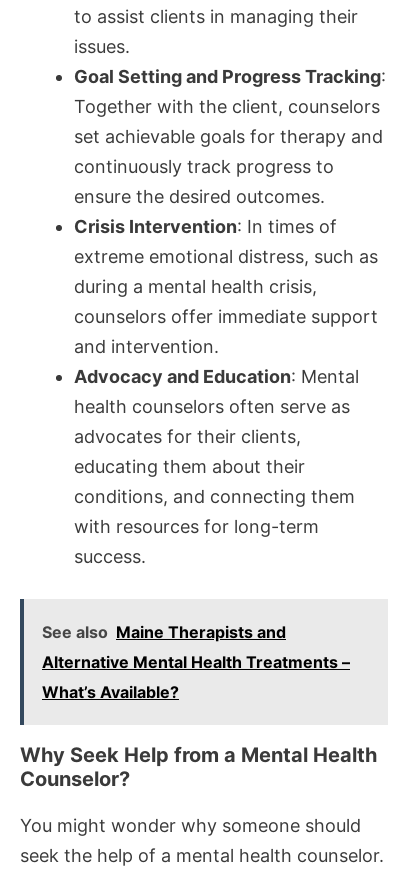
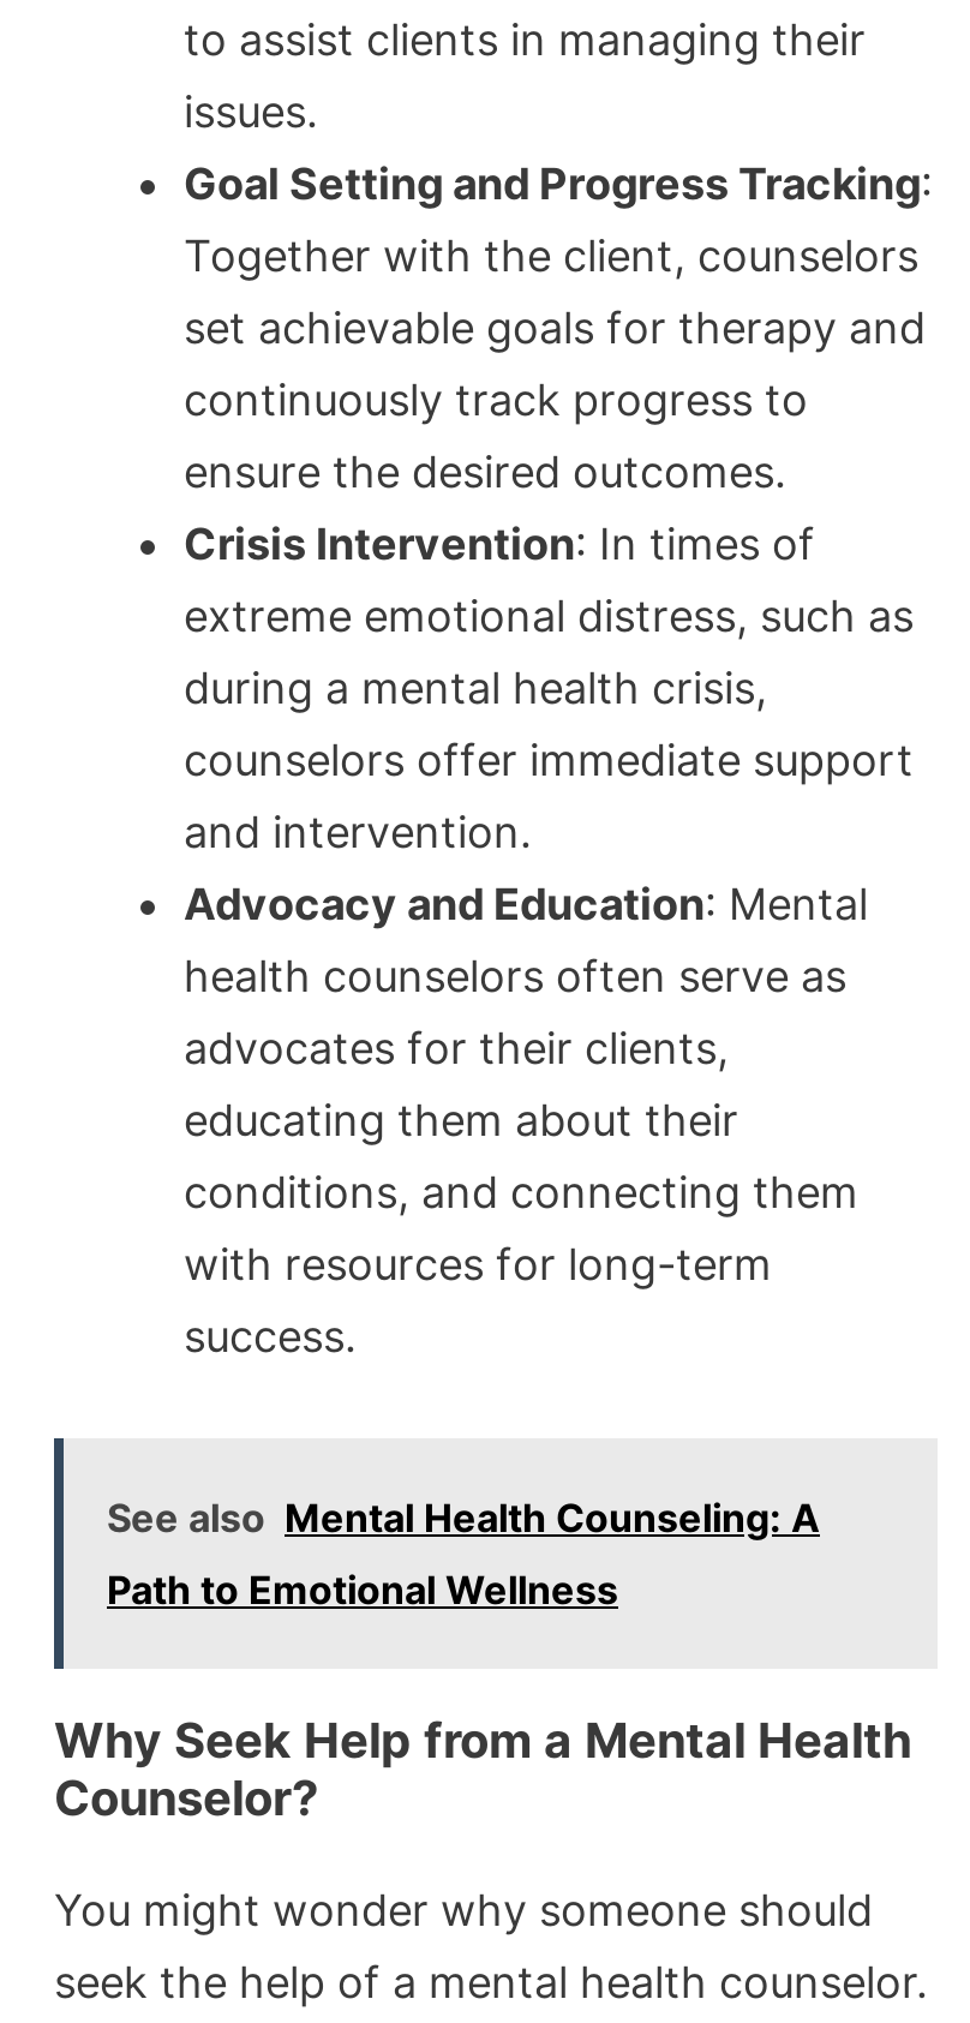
[42,622,350,702] See also Maine Therapists and | Alternative Mental Health Treatments – | What’s Available? -> [107,1493,820,1613] See also Mental Health Counseling: A | Path to Emotional Wellness

